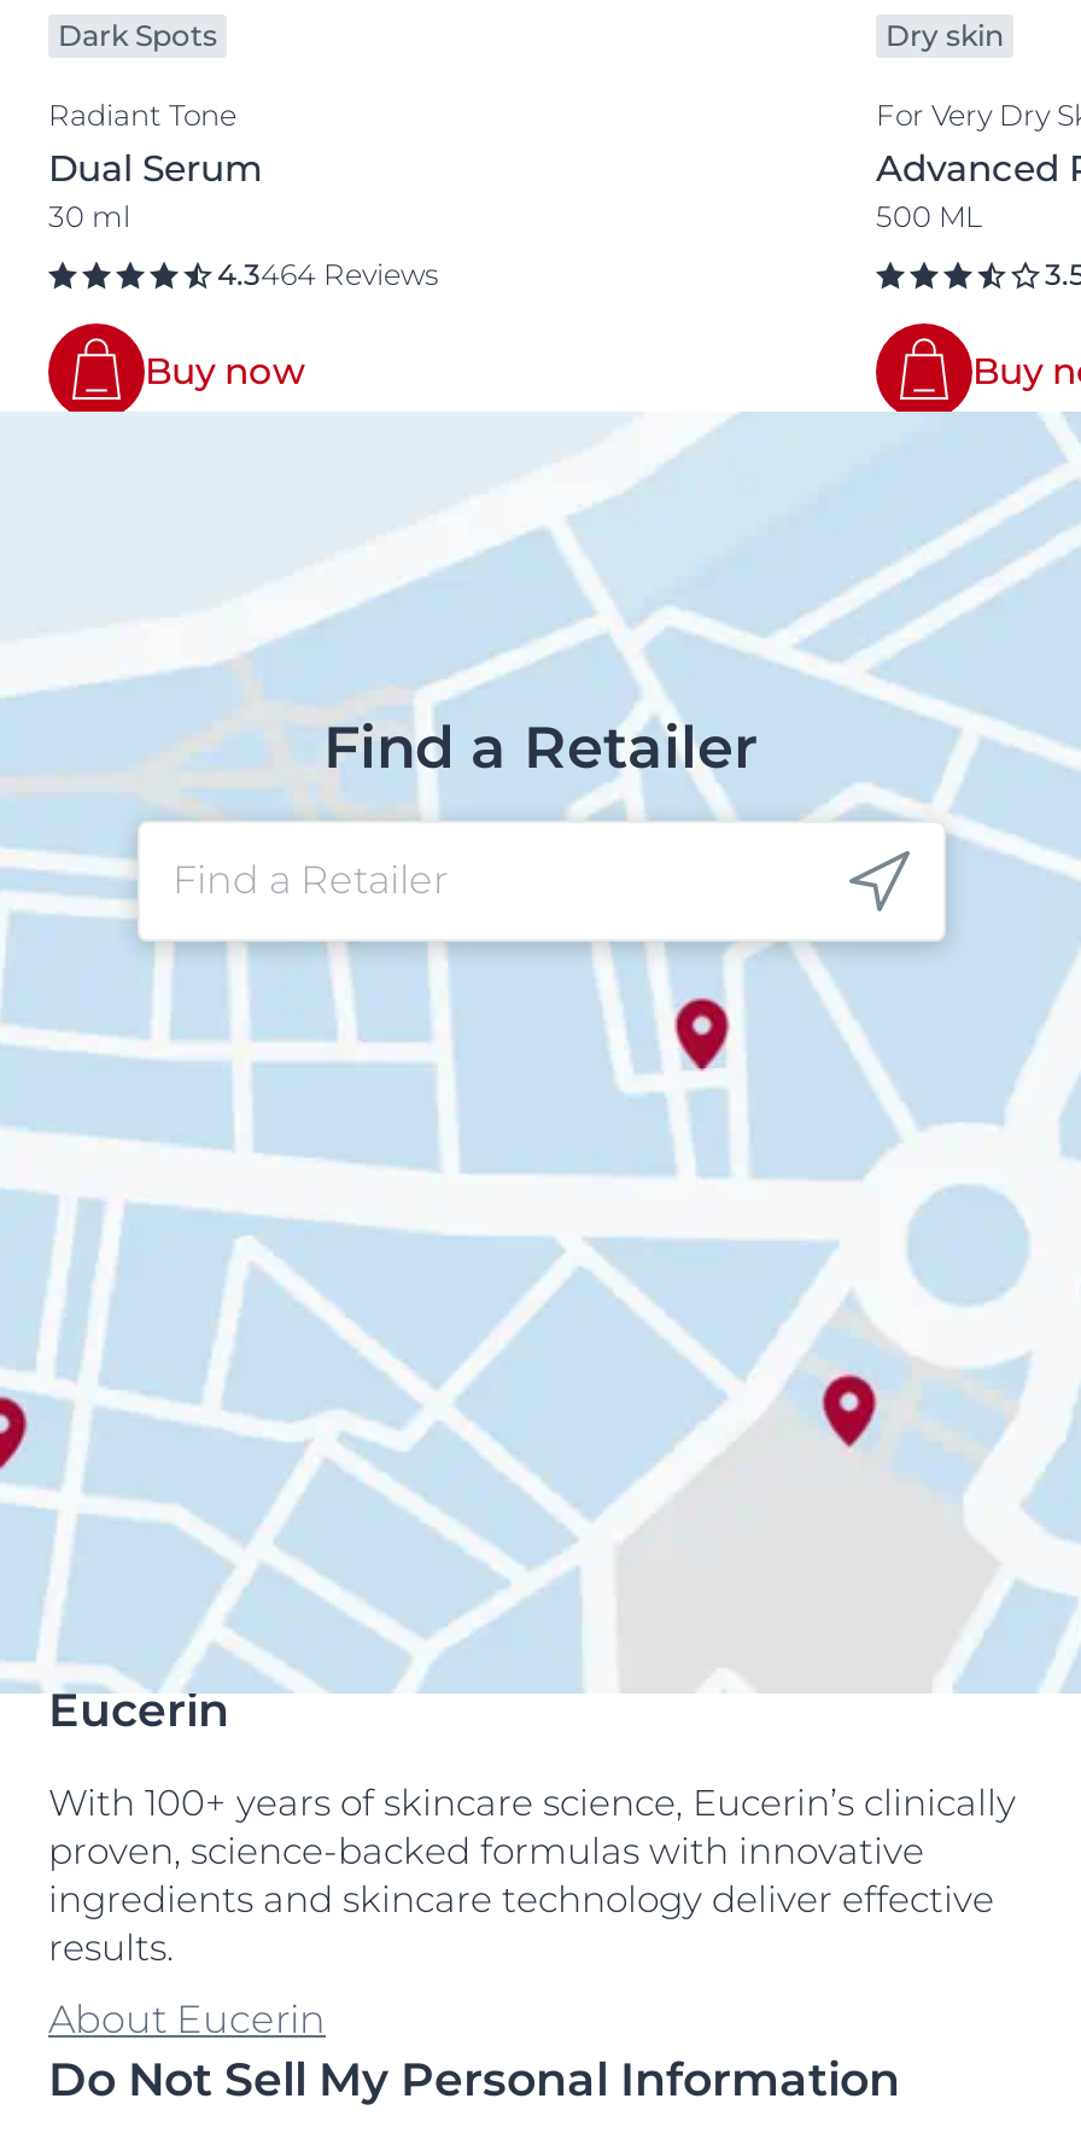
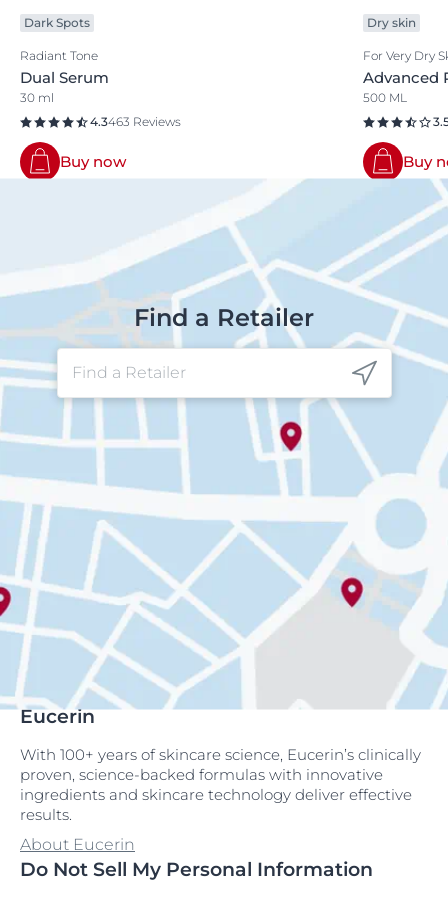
[217,255,439,292] 4.3464 Reviews -> [90,114,181,129] 4.3463 Reviews

